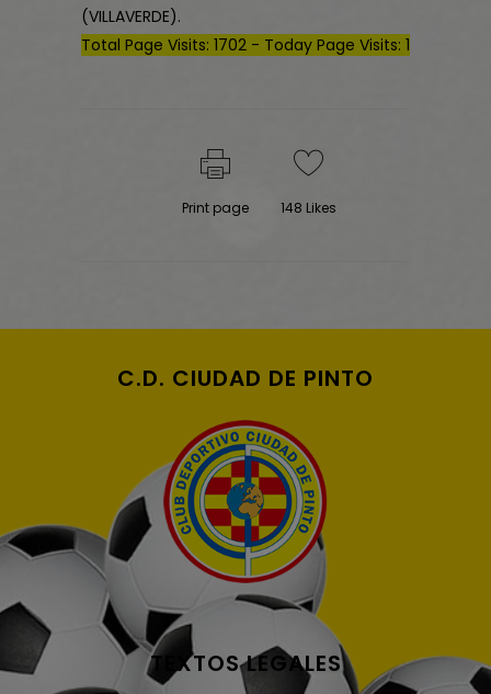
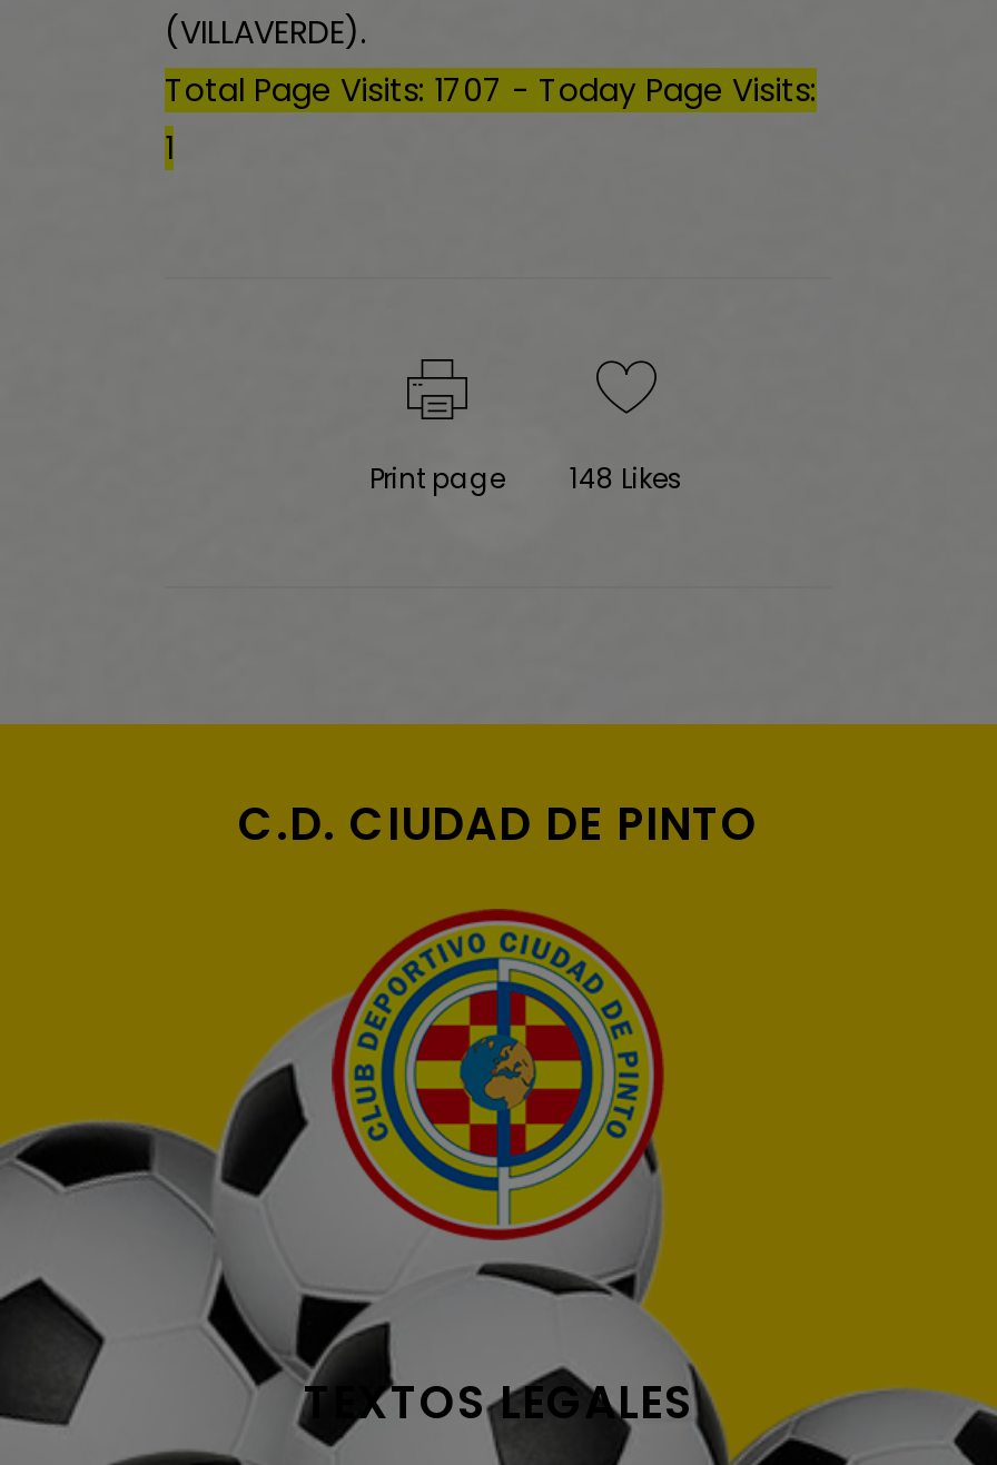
[81,34,410,56] Total Page Visits: 1702 - Today Page Visits: 1 -> [165,68,817,170] Total Page Visits: 1707 - Today Page Visits: | 1

